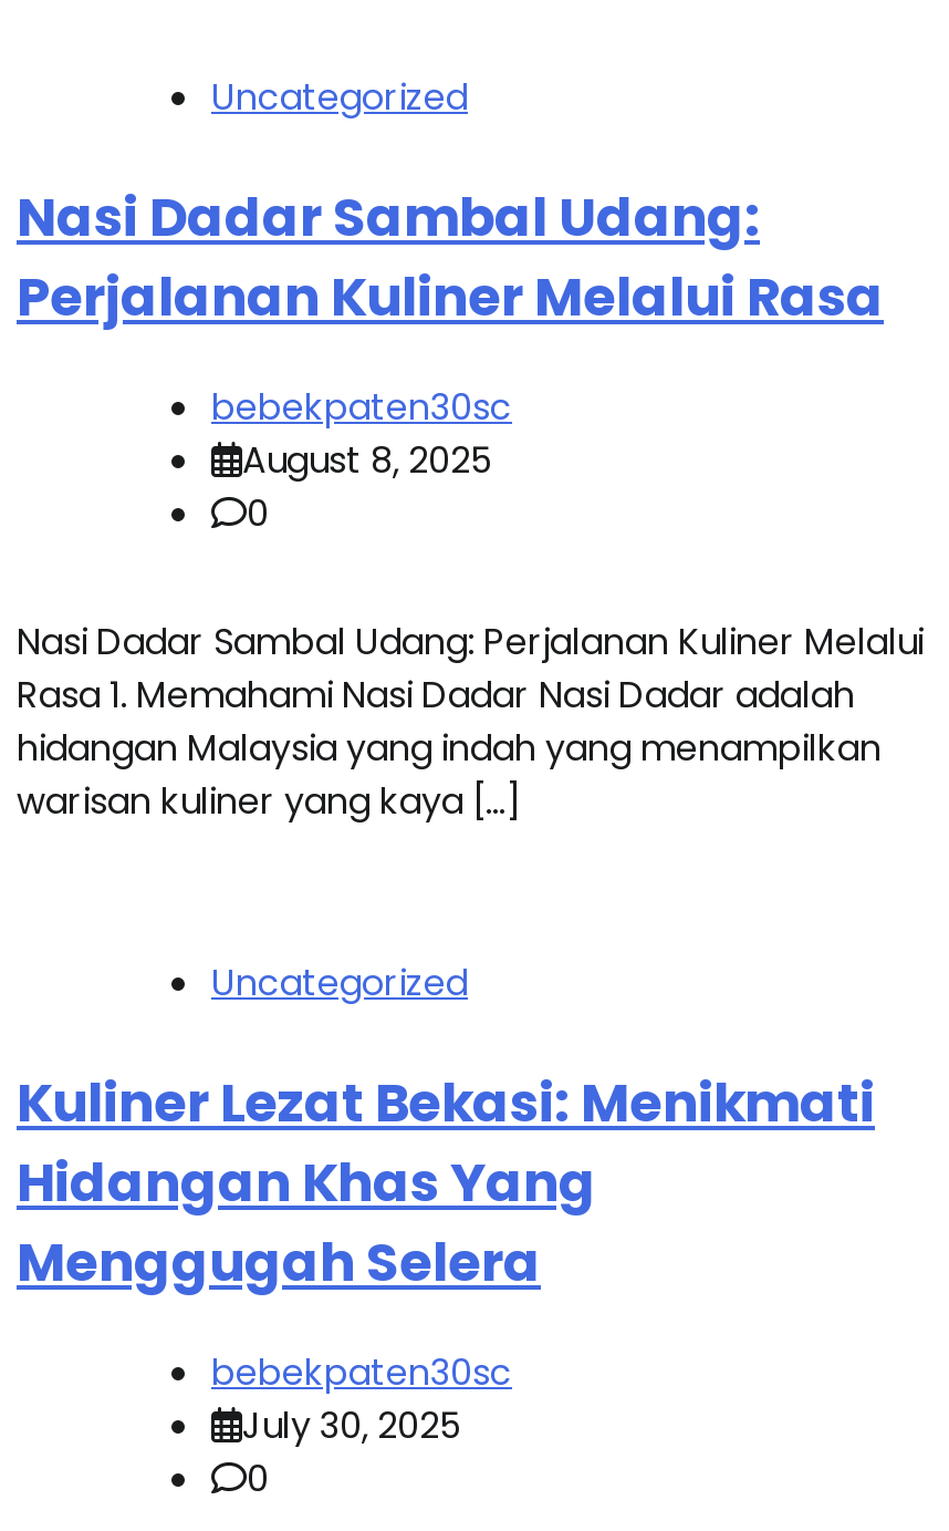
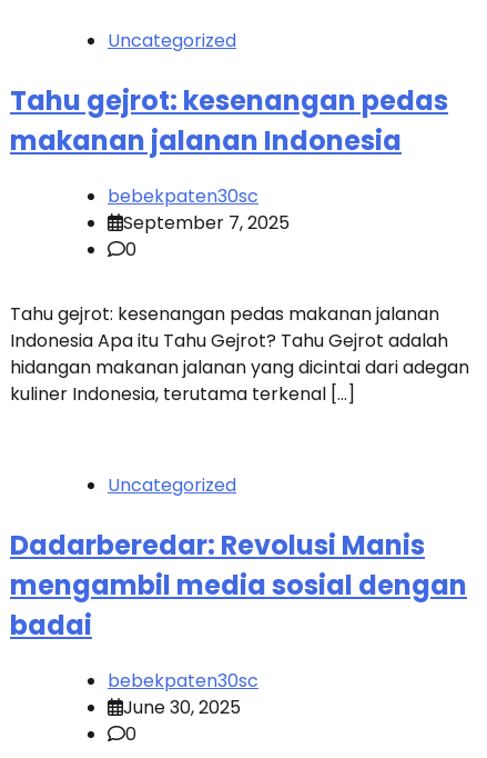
[17,181,884,334] Nasi Dadar Sambal Udang: | Perjalanan Kuliner Melalui Rasa -> [10,83,448,159] Tahu gejrot: kesenangan pedas | makanan jalanan Indonesia
[242,435,492,486] August 8, 2025 -> [123,210,290,236] September 7, 2025
[17,617,924,827] Nasi Dadar Sambal Udang: Perjalanan Kuliner Melalui | Rasa 1. Memahami Nasi Dadar Nasi Dadar adalah | hidangan Malaysia yang indah yang menampilkan | warisan kuliner yang kaya […] -> [10,301,469,407] Tahu gejrot: kesenangan pedas makanan jalanan | Indonesia Apa itu Tahu Gejrot? Tahu Gejrot adalah | hidangan makanan jalanan yang dicintai dari adegan | kuliner Indonesia, terutama terkenal […]
[17,1066,875,1299] Kuliner Lezat Bekasi: Menikmati | Hidangan Khas Yang | Menggugah Selera -> [10,527,467,644] Dadarberedar: Revolusi Manis | mengambil media sosial dengan | badai
[242,1401,461,1452] July 30, 2025 -> [123,695,241,720] June 30, 2025

